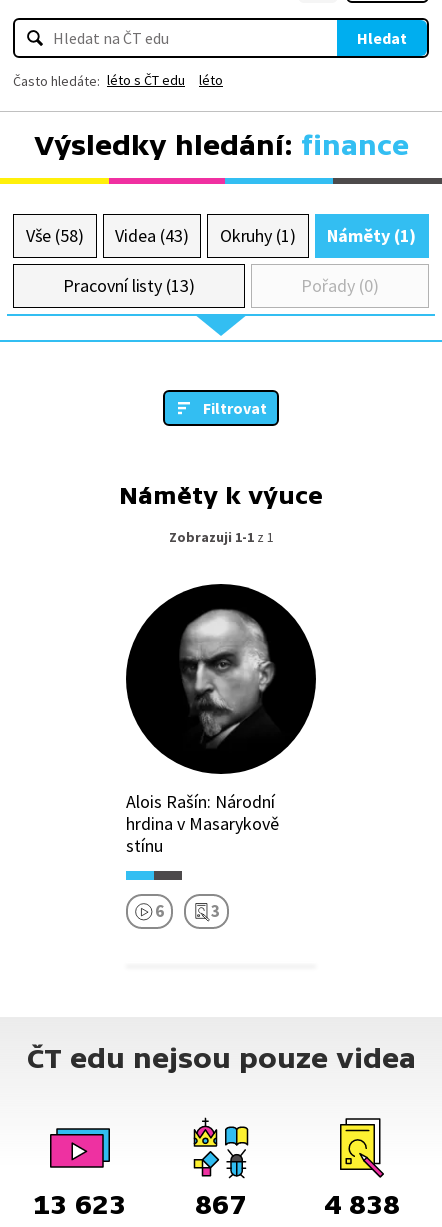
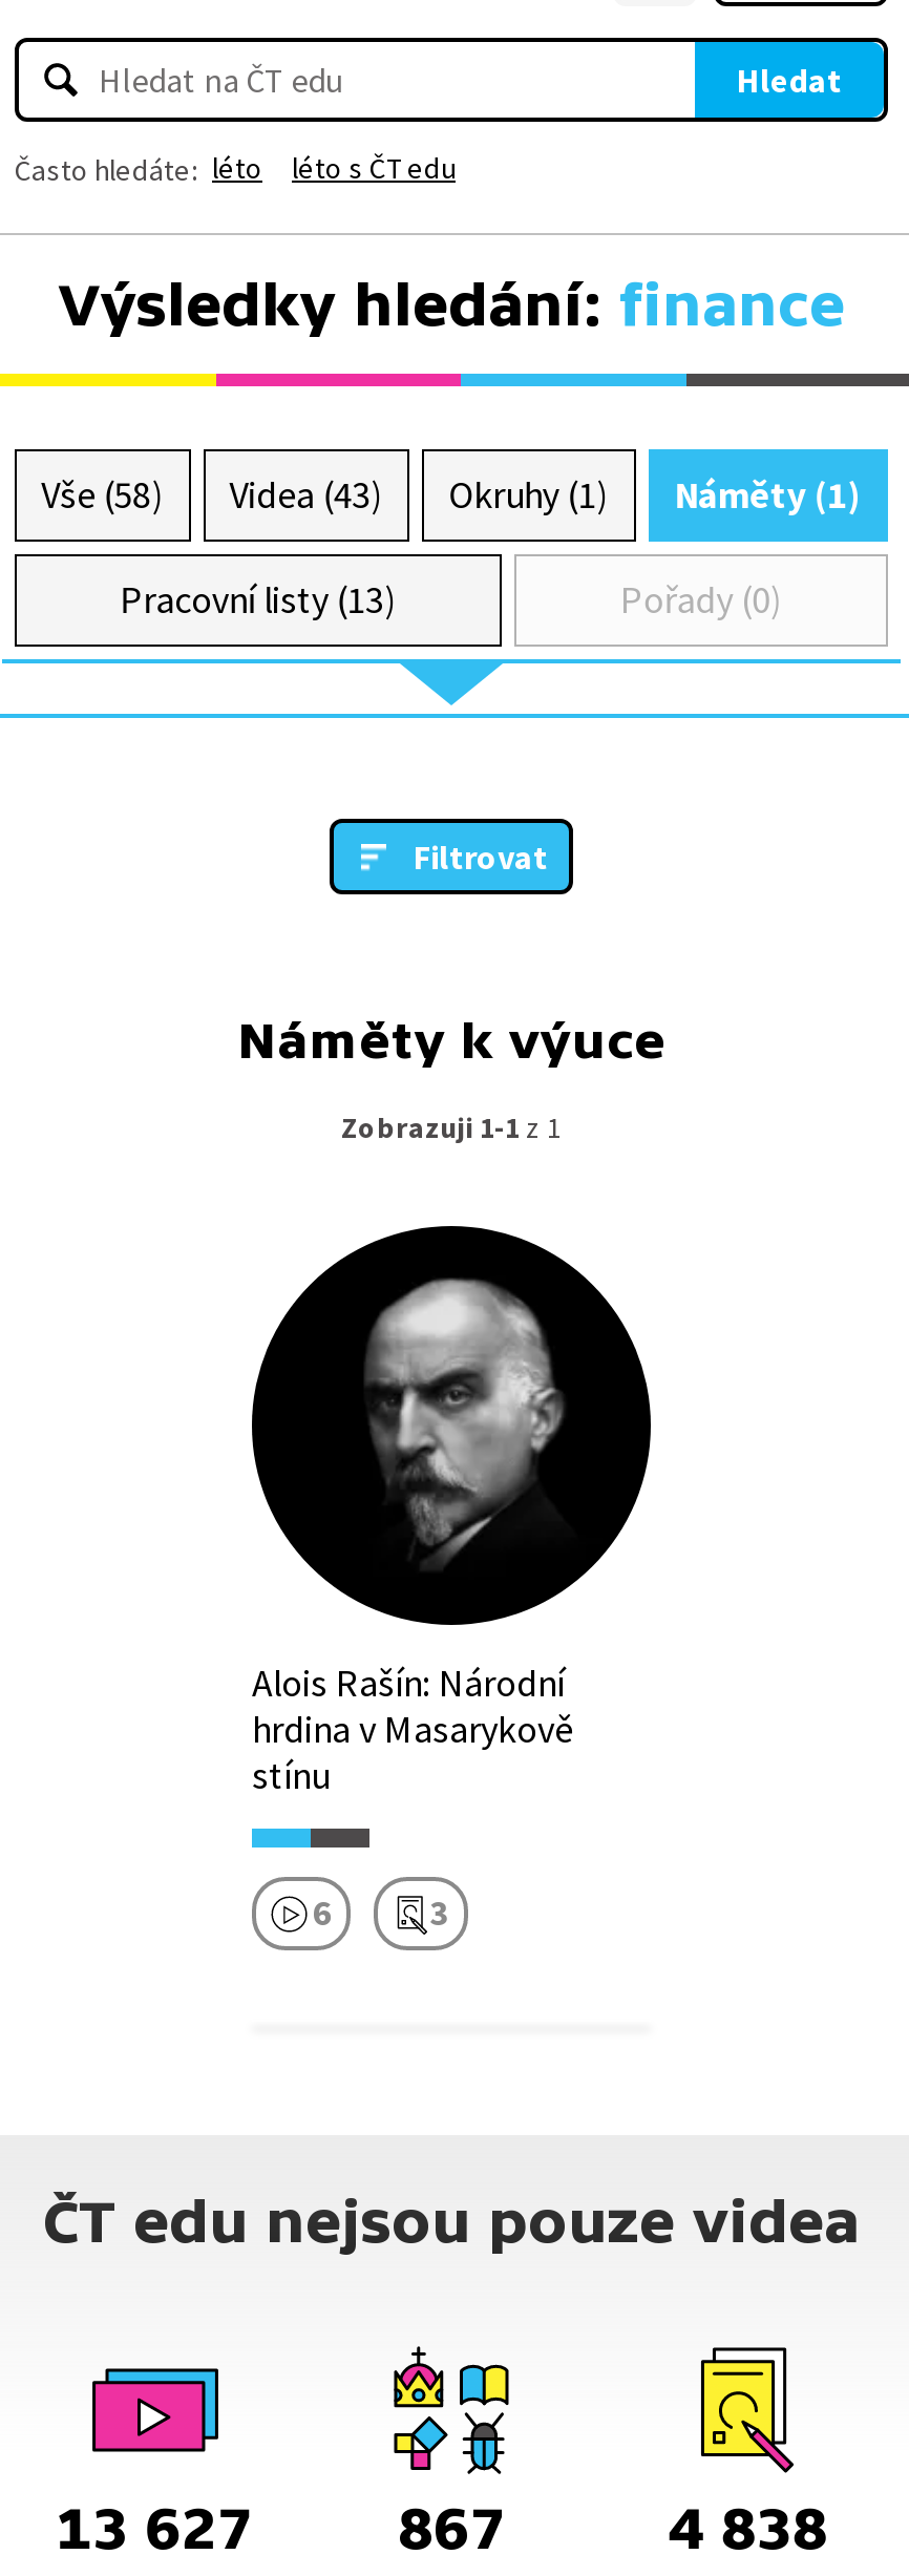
[13,71,223,90] Často hledáte: léto s ČT edu | léto -> [15,149,456,189] Často hledáte: léto | léto s ČT edu
[33,1188,126,1220] 13 623 -> [57,2494,252,2561] 13 627

